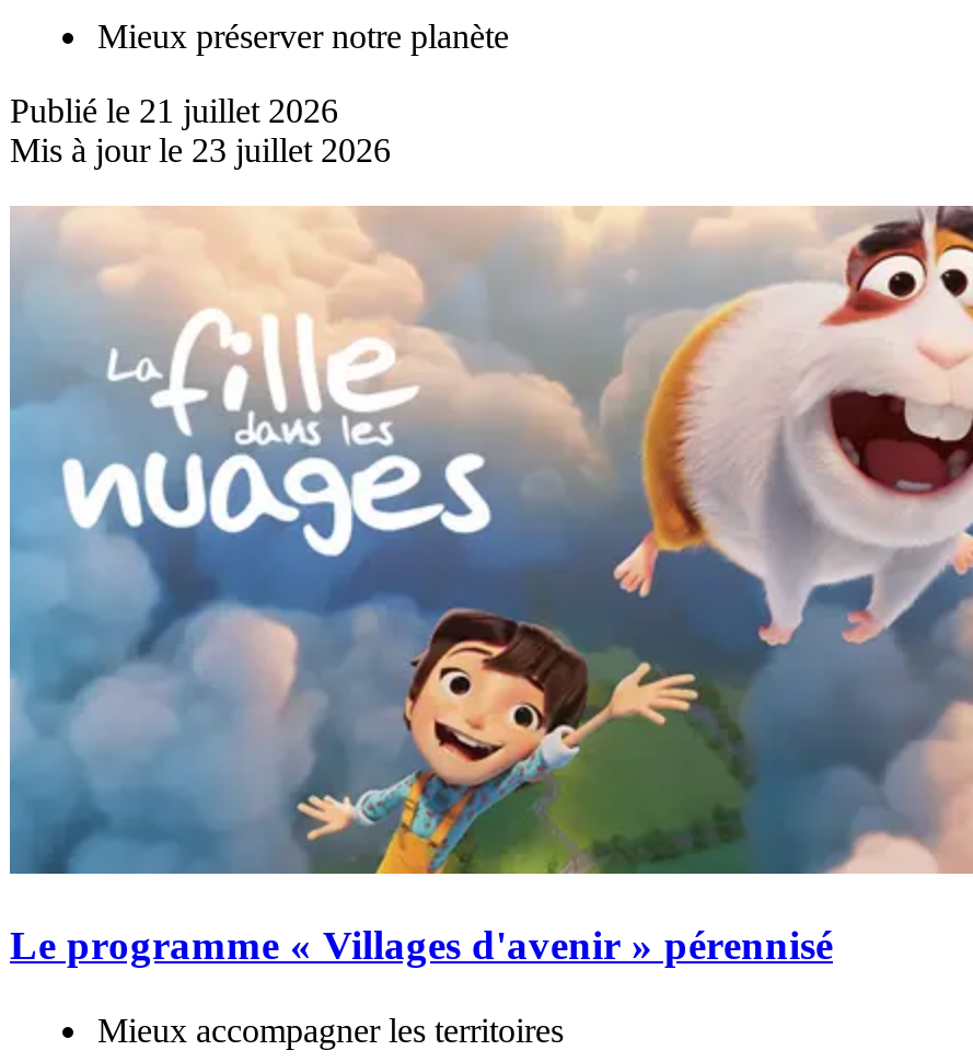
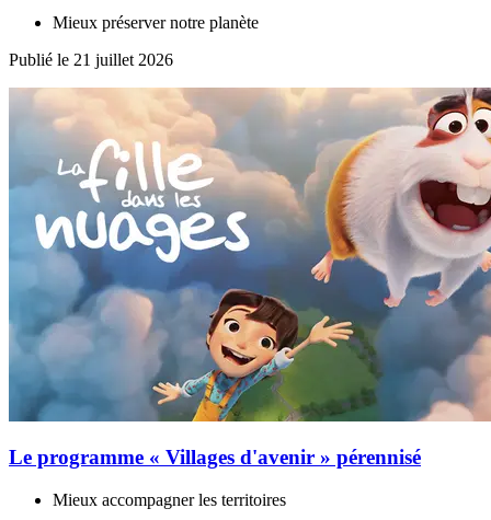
[10,131,391,168] Mis à jour le 23 juillet 2026 -> none

